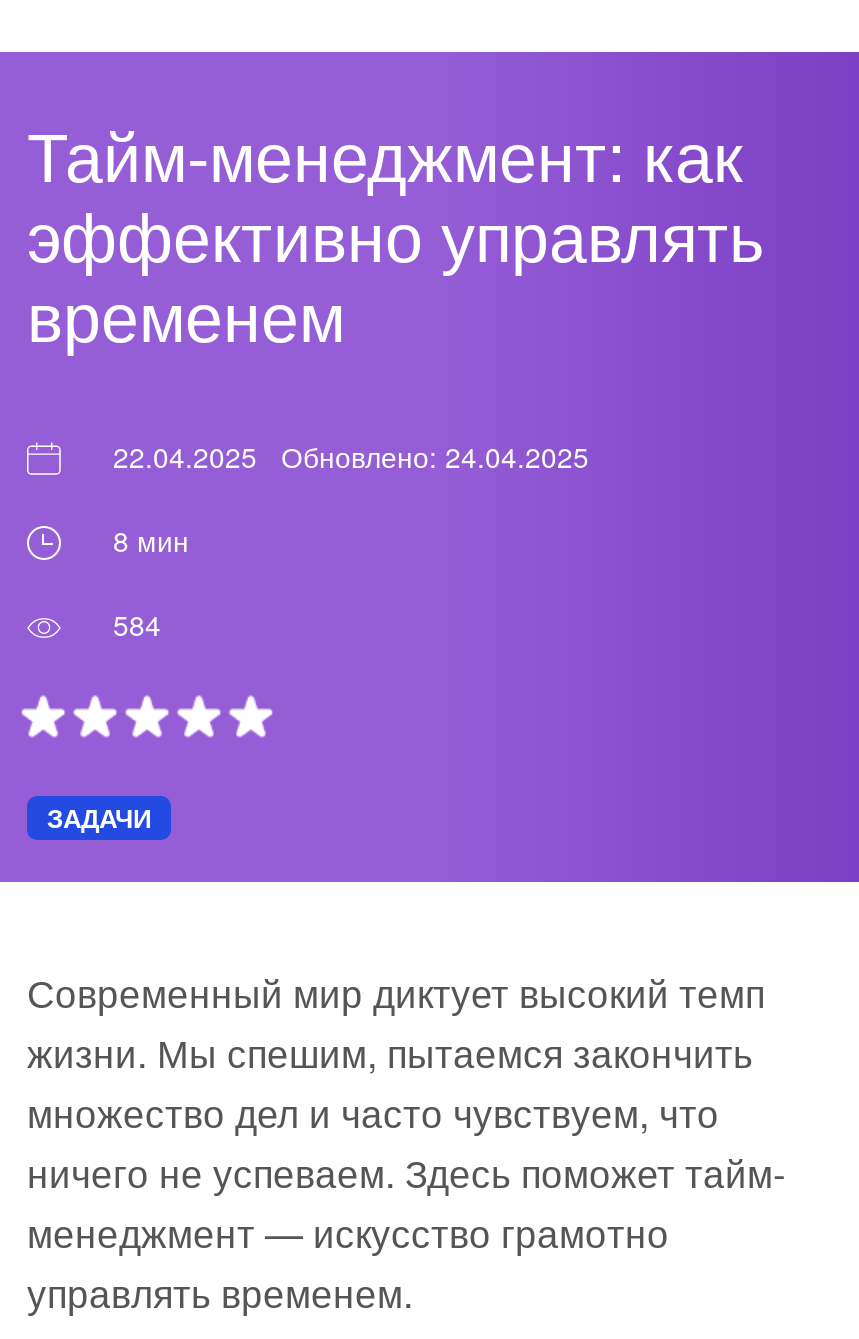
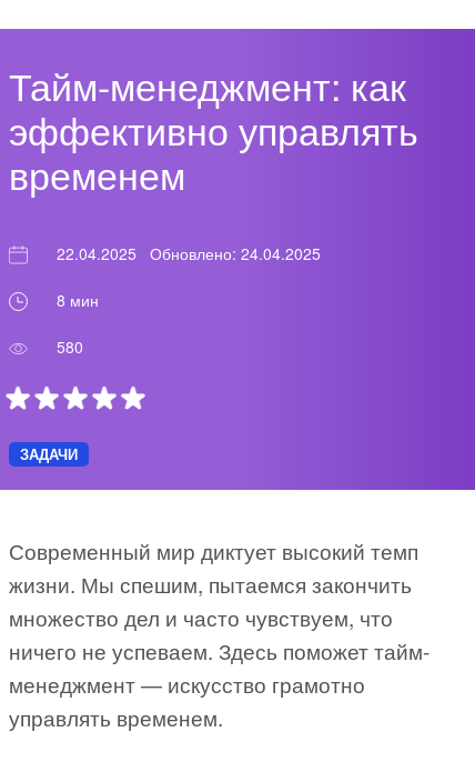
[113,603,161,643] 584 -> [57,335,83,357] 580

